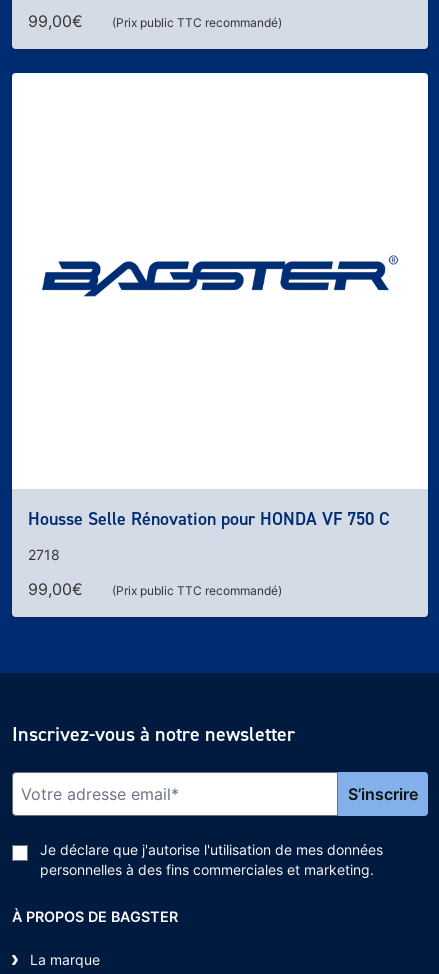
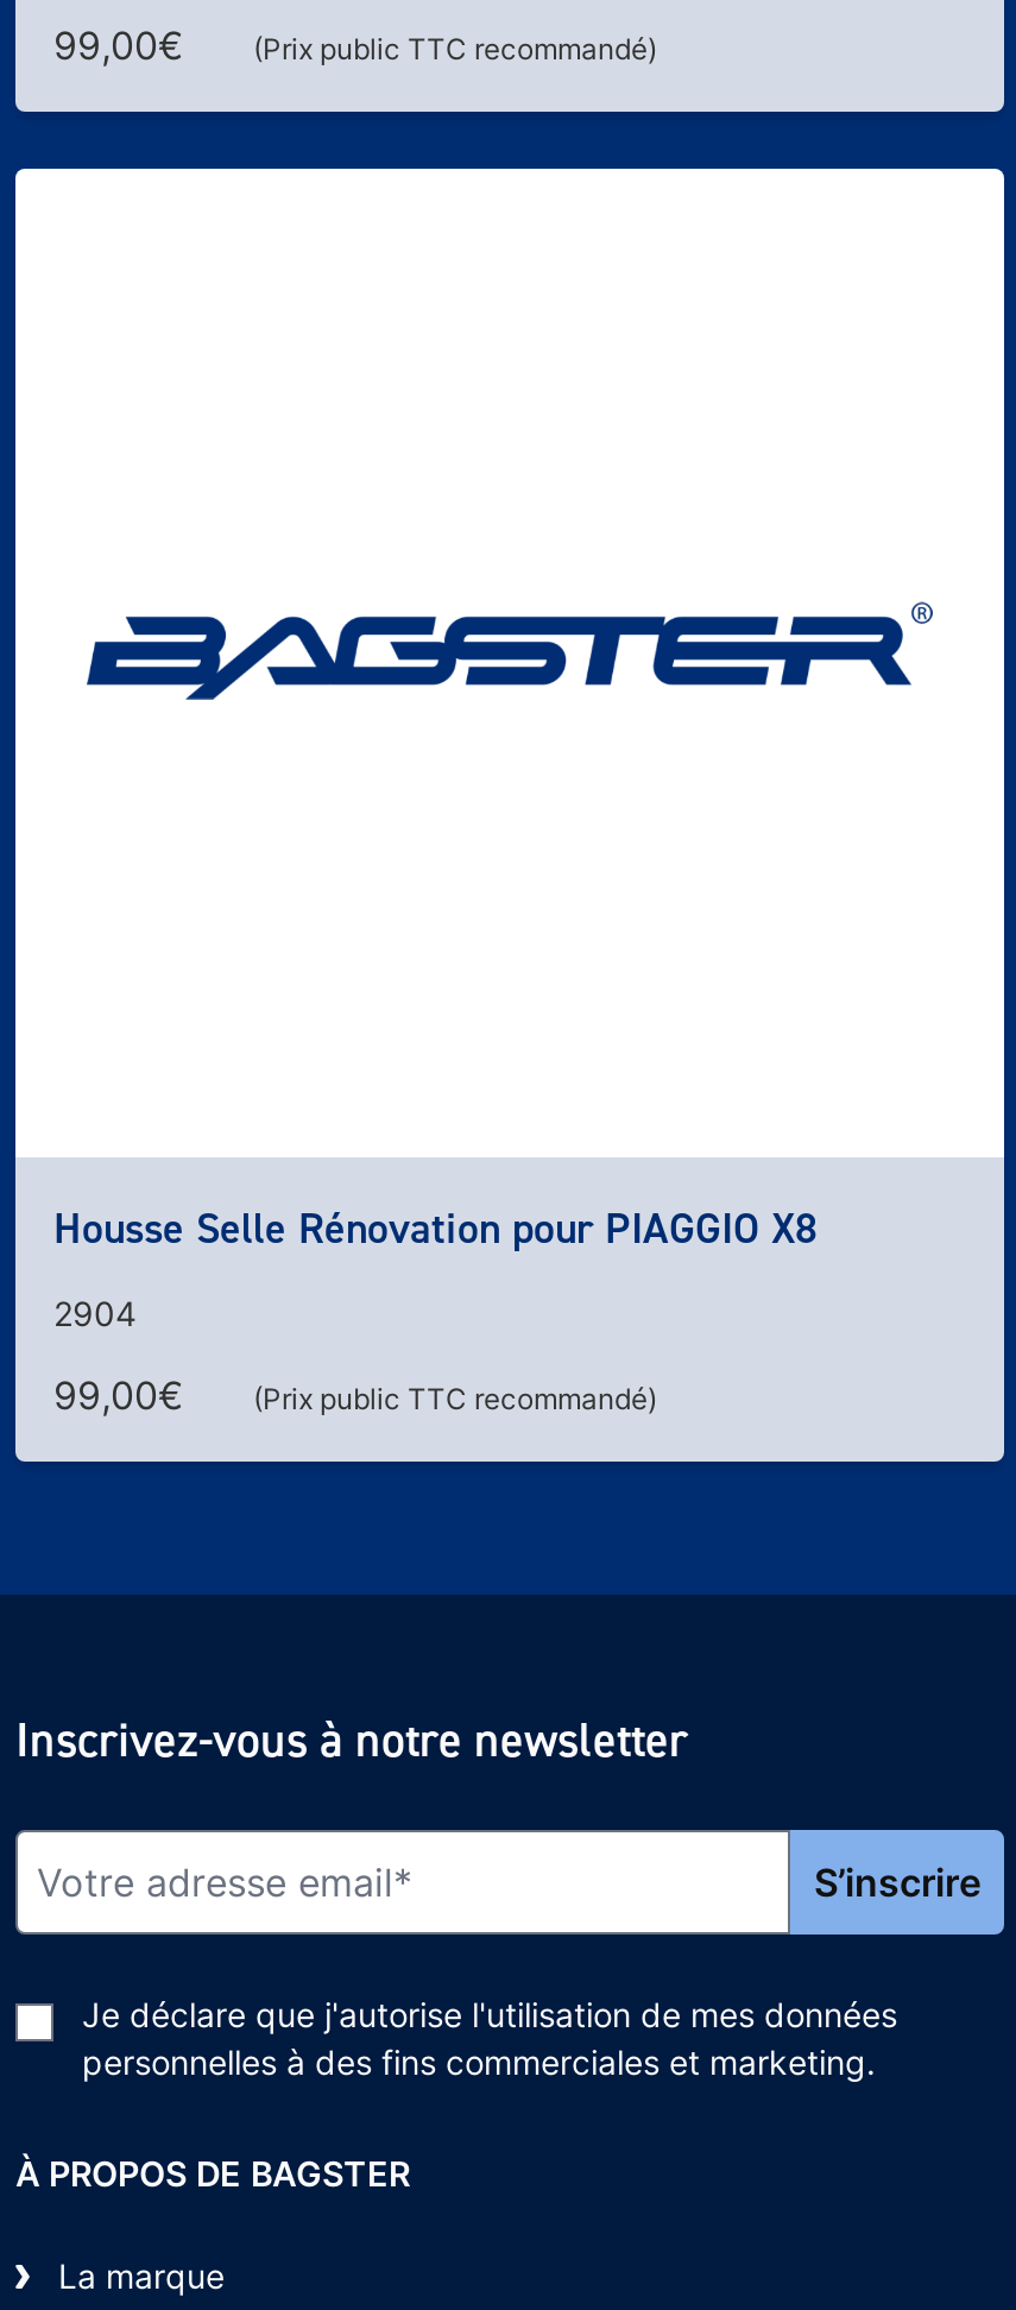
[28,507,390,531] Housse Selle Rénovation pour HONDA VF 750 C -> [53,1199,816,1256] Housse Selle Rénovation pour PIAGGIO X8
[28,546,60,563] 2718 -> [53,1292,137,1332] 2904

